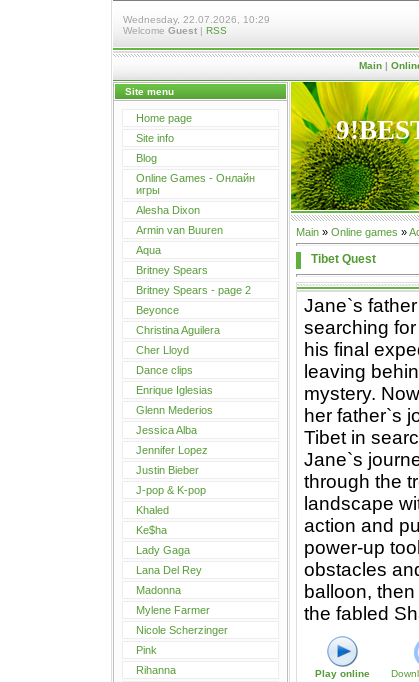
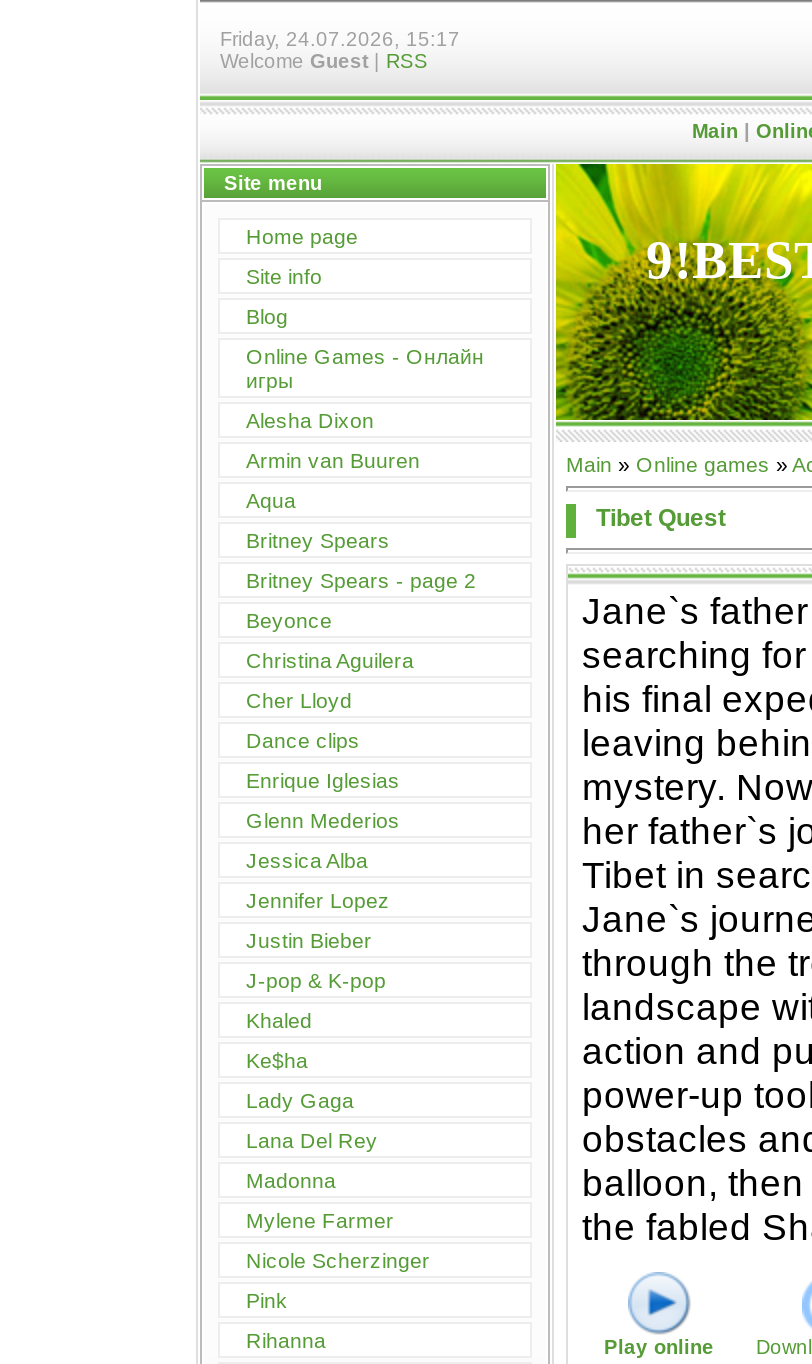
[123,14,270,25] Wednesday, 22.07.2026, 10:29 -> [220,28,460,50] Friday, 24.07.2026, 15:17

